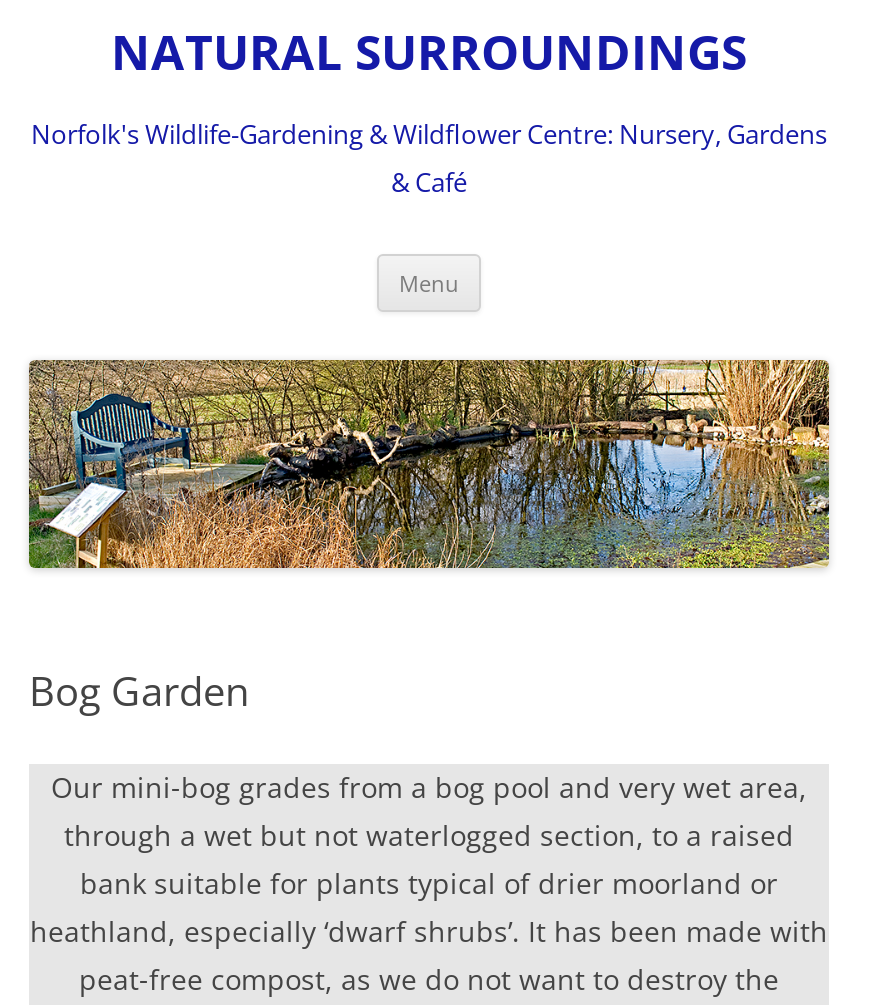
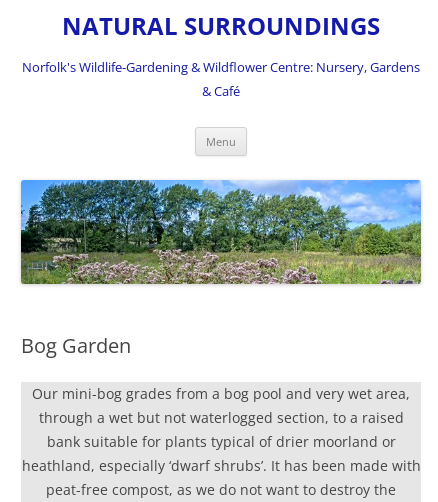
[27,358,831,570] [image] -> [20,179,422,285] [image]

